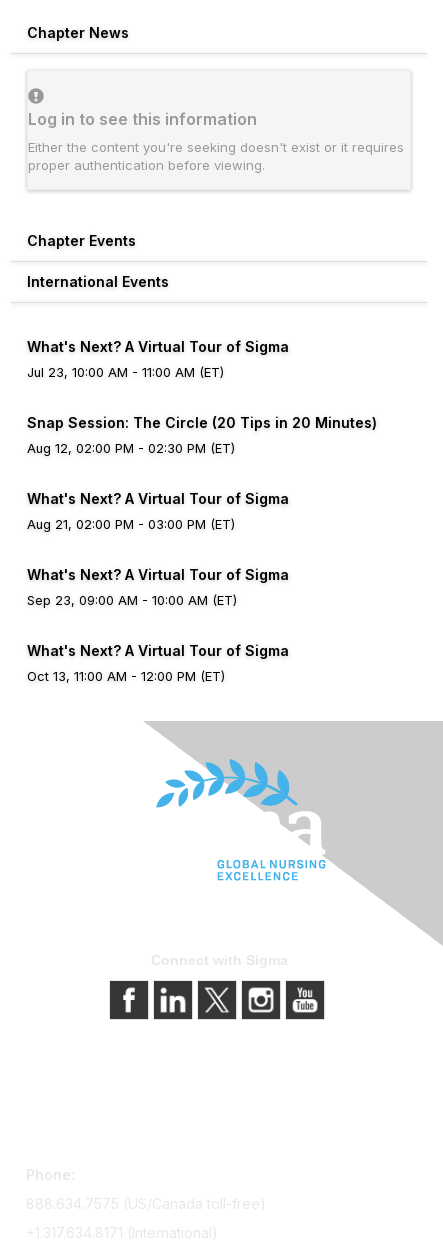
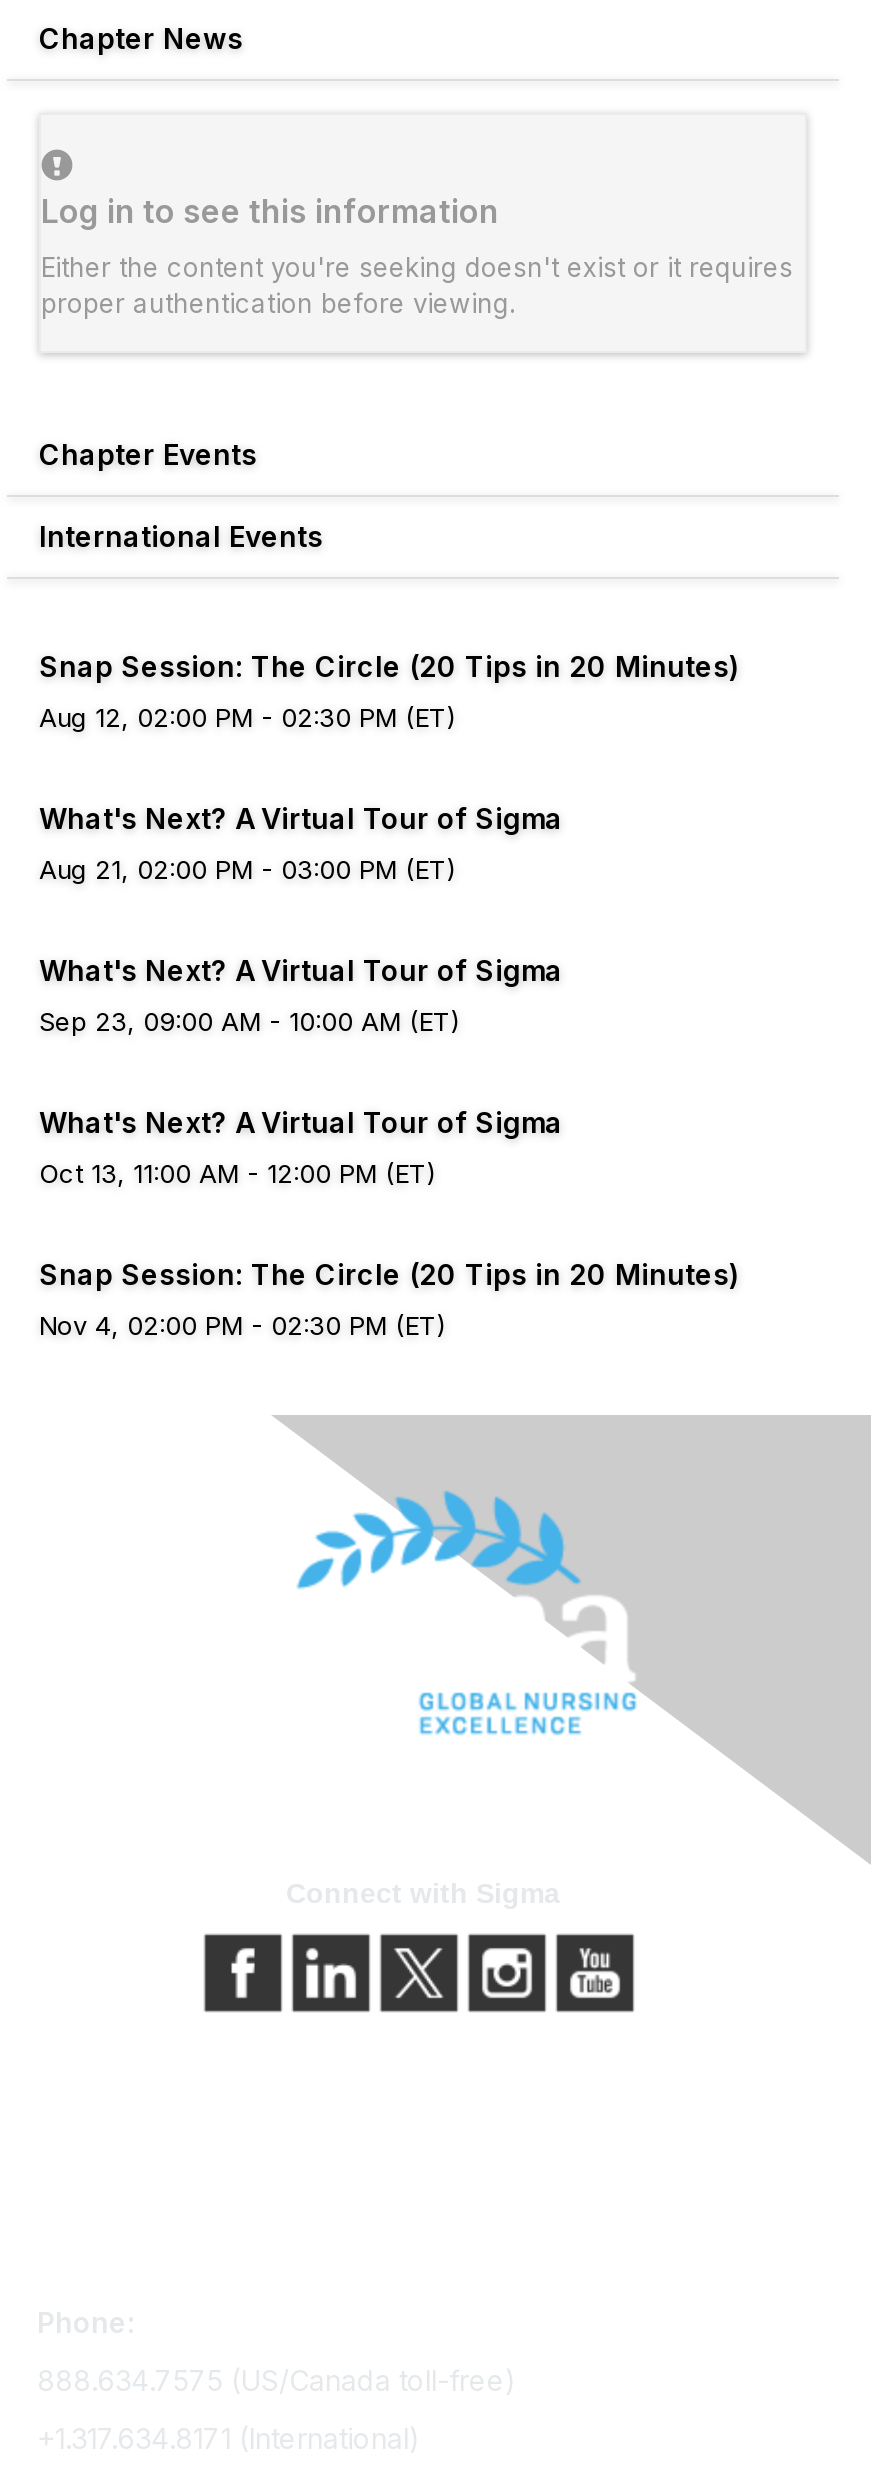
[27,338,289,380] What's Next? A Virtual Tour of Sigma | Jul 23, 10:00 AM - 11:00 AM (ET) -> none
moved [27,414,377,684] -> [39,650,739,1190]: Snap Session: The Circle (20 Tips in 20 Minutes) | Aug 12, 02:00 PM - 02:30 PM (ET) | What's Next? A Virtual Tour of Sigma | Aug 21, 02:00 PM - 03:00 PM (ET) | What's Next? A Virtual Tour of Sigma | Sep 23, 09:00 AM - 10:00 AM (ET) | What's Next? A Virtual Tour of Sigma | Oct 13, 11:00 AM - 12:00 PM (ET)
none -> [39,1258,739,1342] Snap Session: The Circle (20 Tips in 20 Minutes) | Nov 4, 02:00 PM - 02:30 PM (ET)

